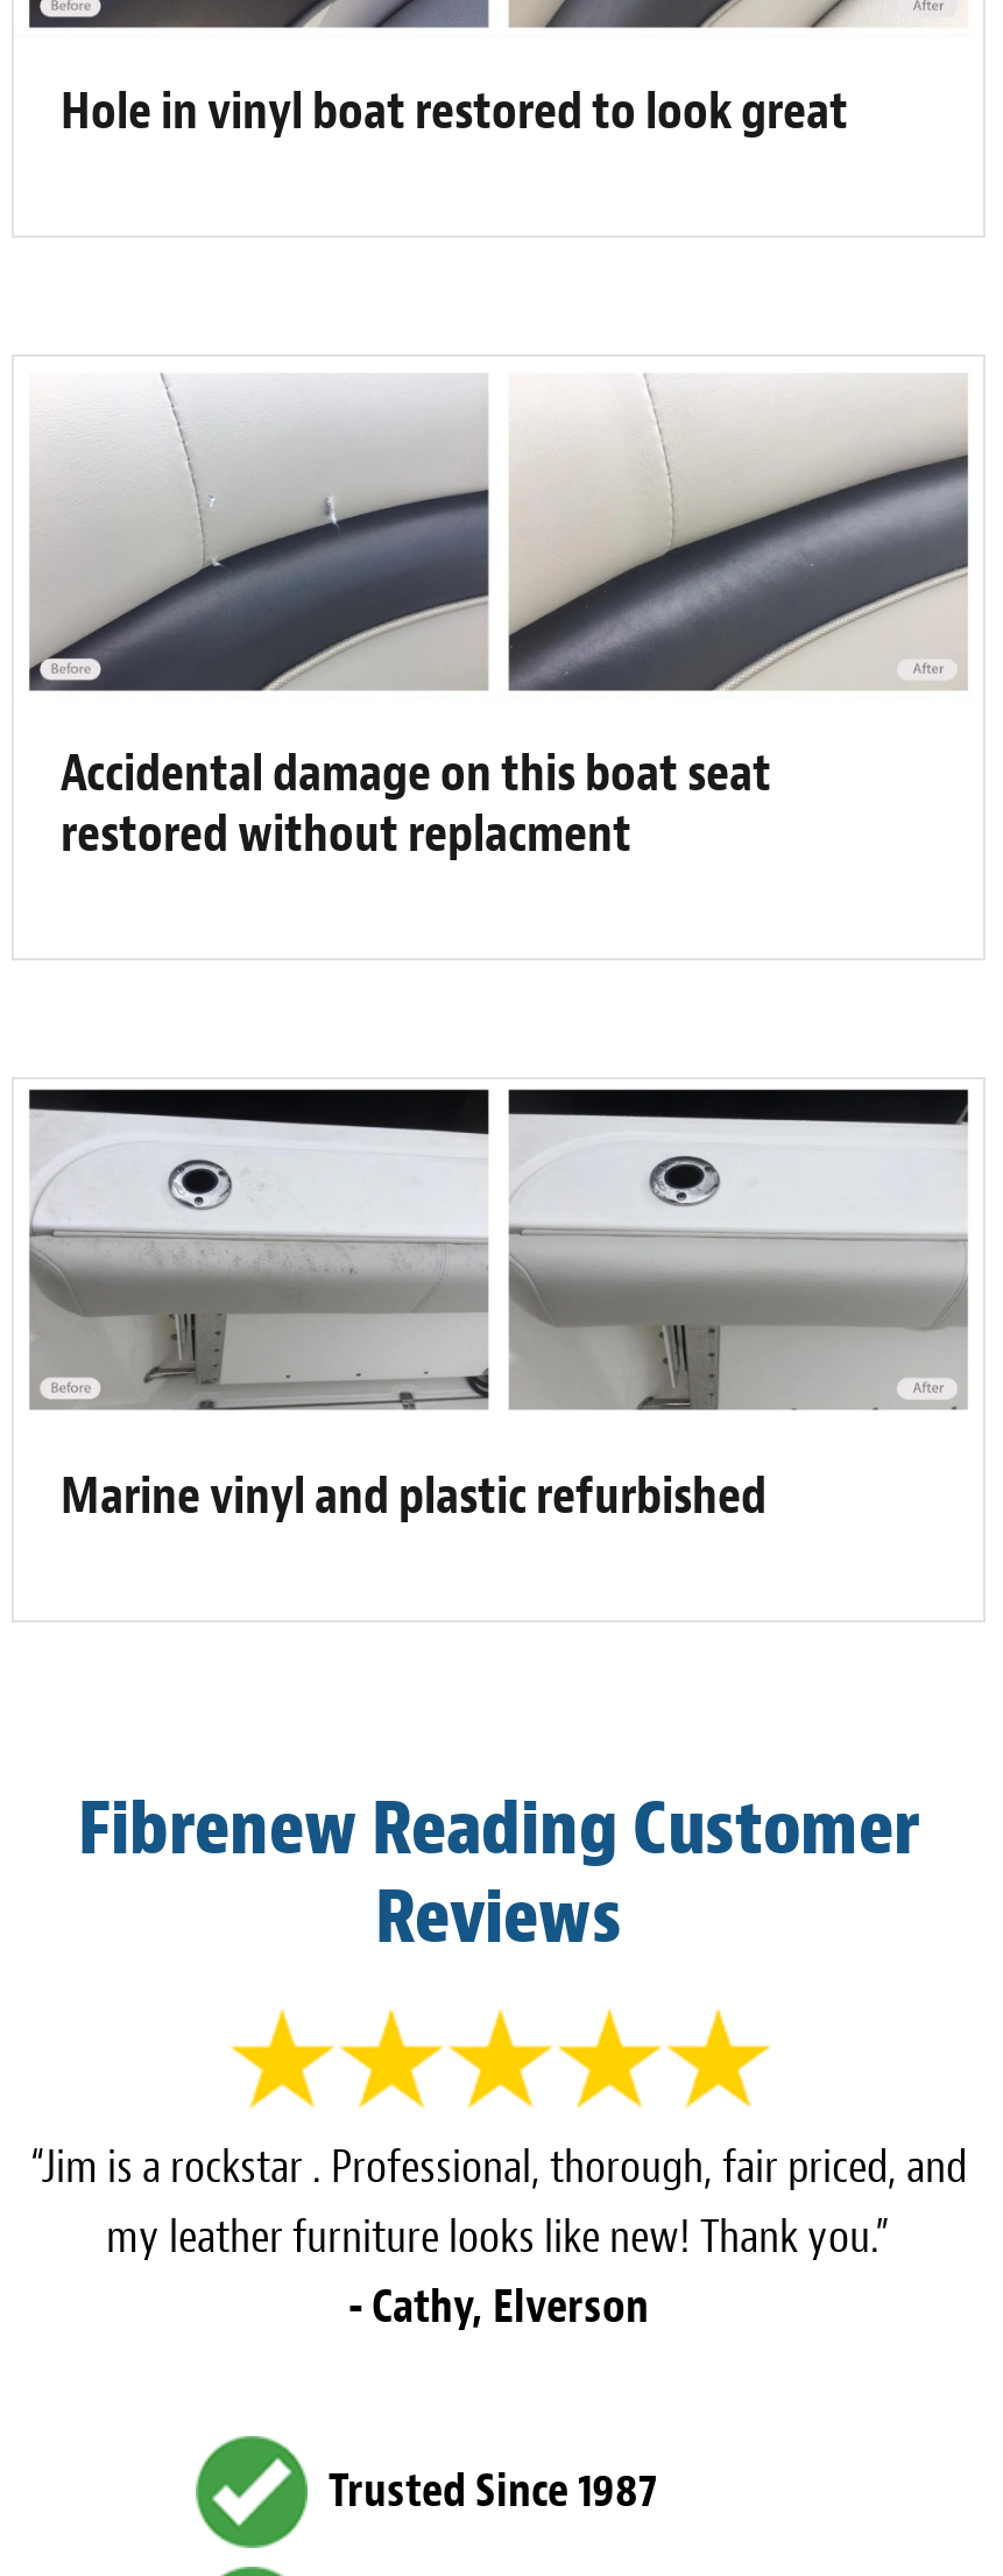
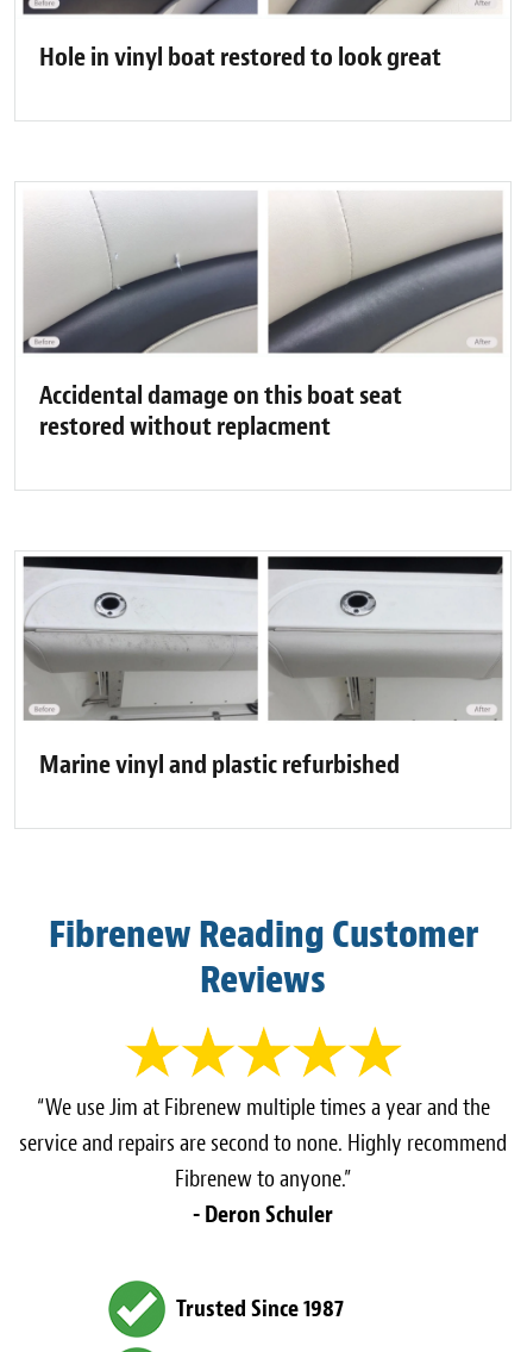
[30,2137,967,2335] “Jim is a rockstar . Professional, thorough, fair priced, and | my leather furniture looks like new! Thank you.” | - Cathy, Elverson -> [19,1092,507,1229] “We use Jim at Fibrenew multiple times a year and the | service and repairs are second to none. Highly recommend | Fibrenew to anyone.” | - Deron Schuler

